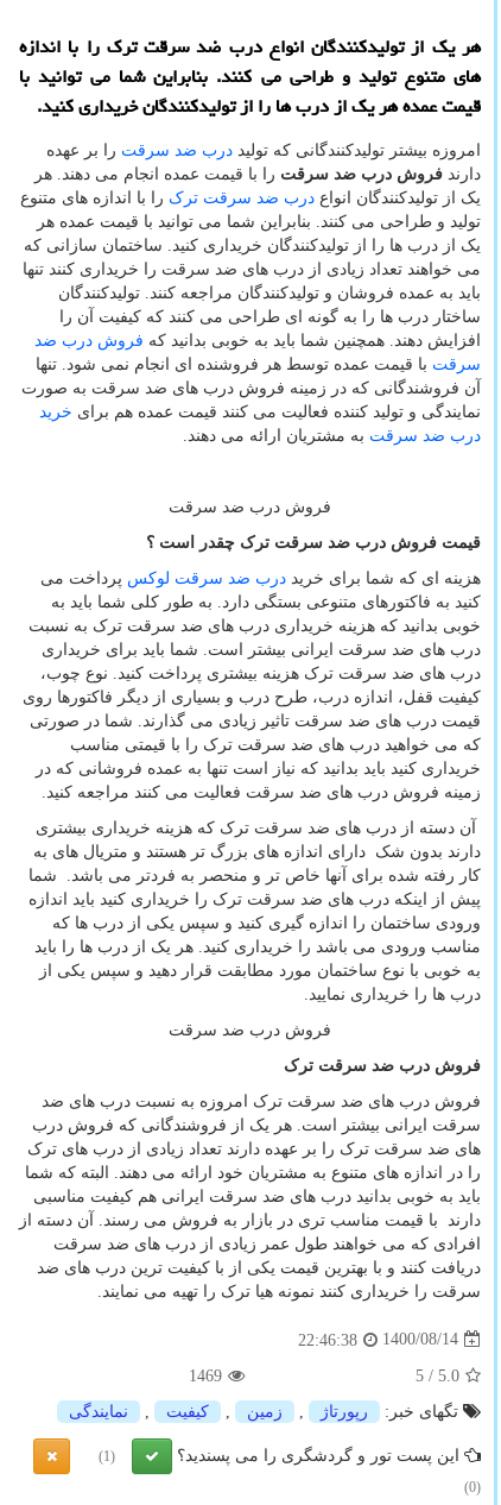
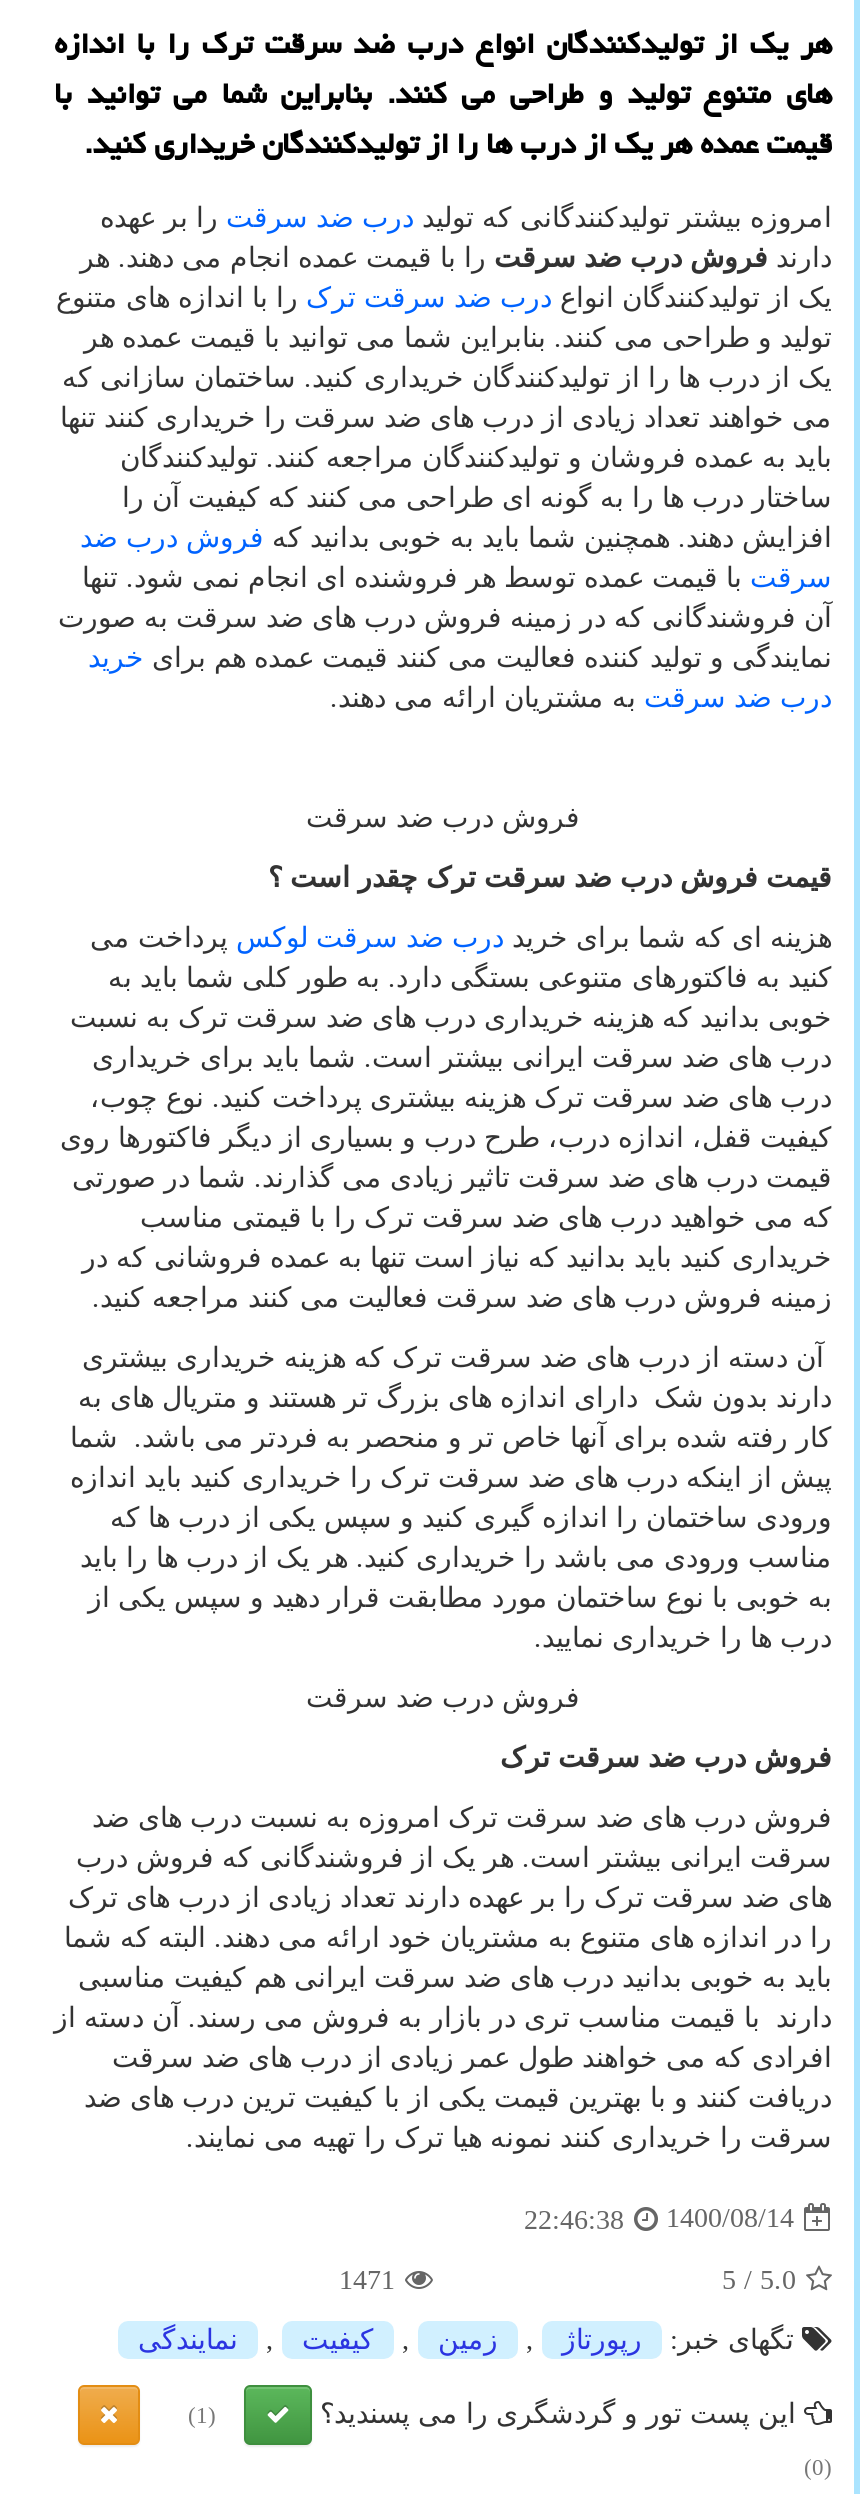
[188,1367,221,1385] 1469 -> [339,2264,395,2294] 1471

